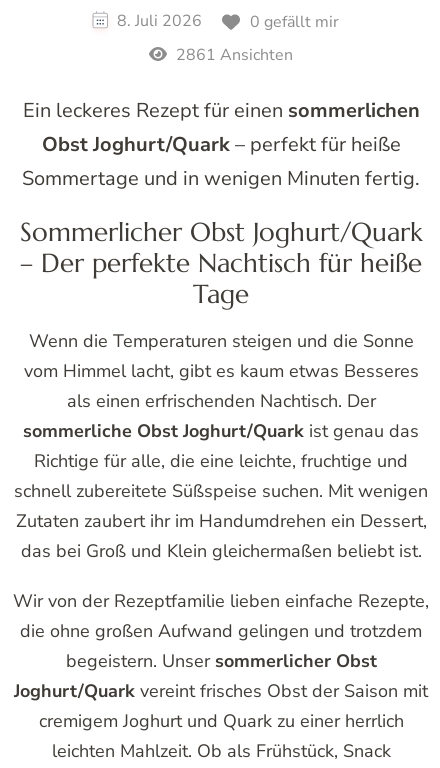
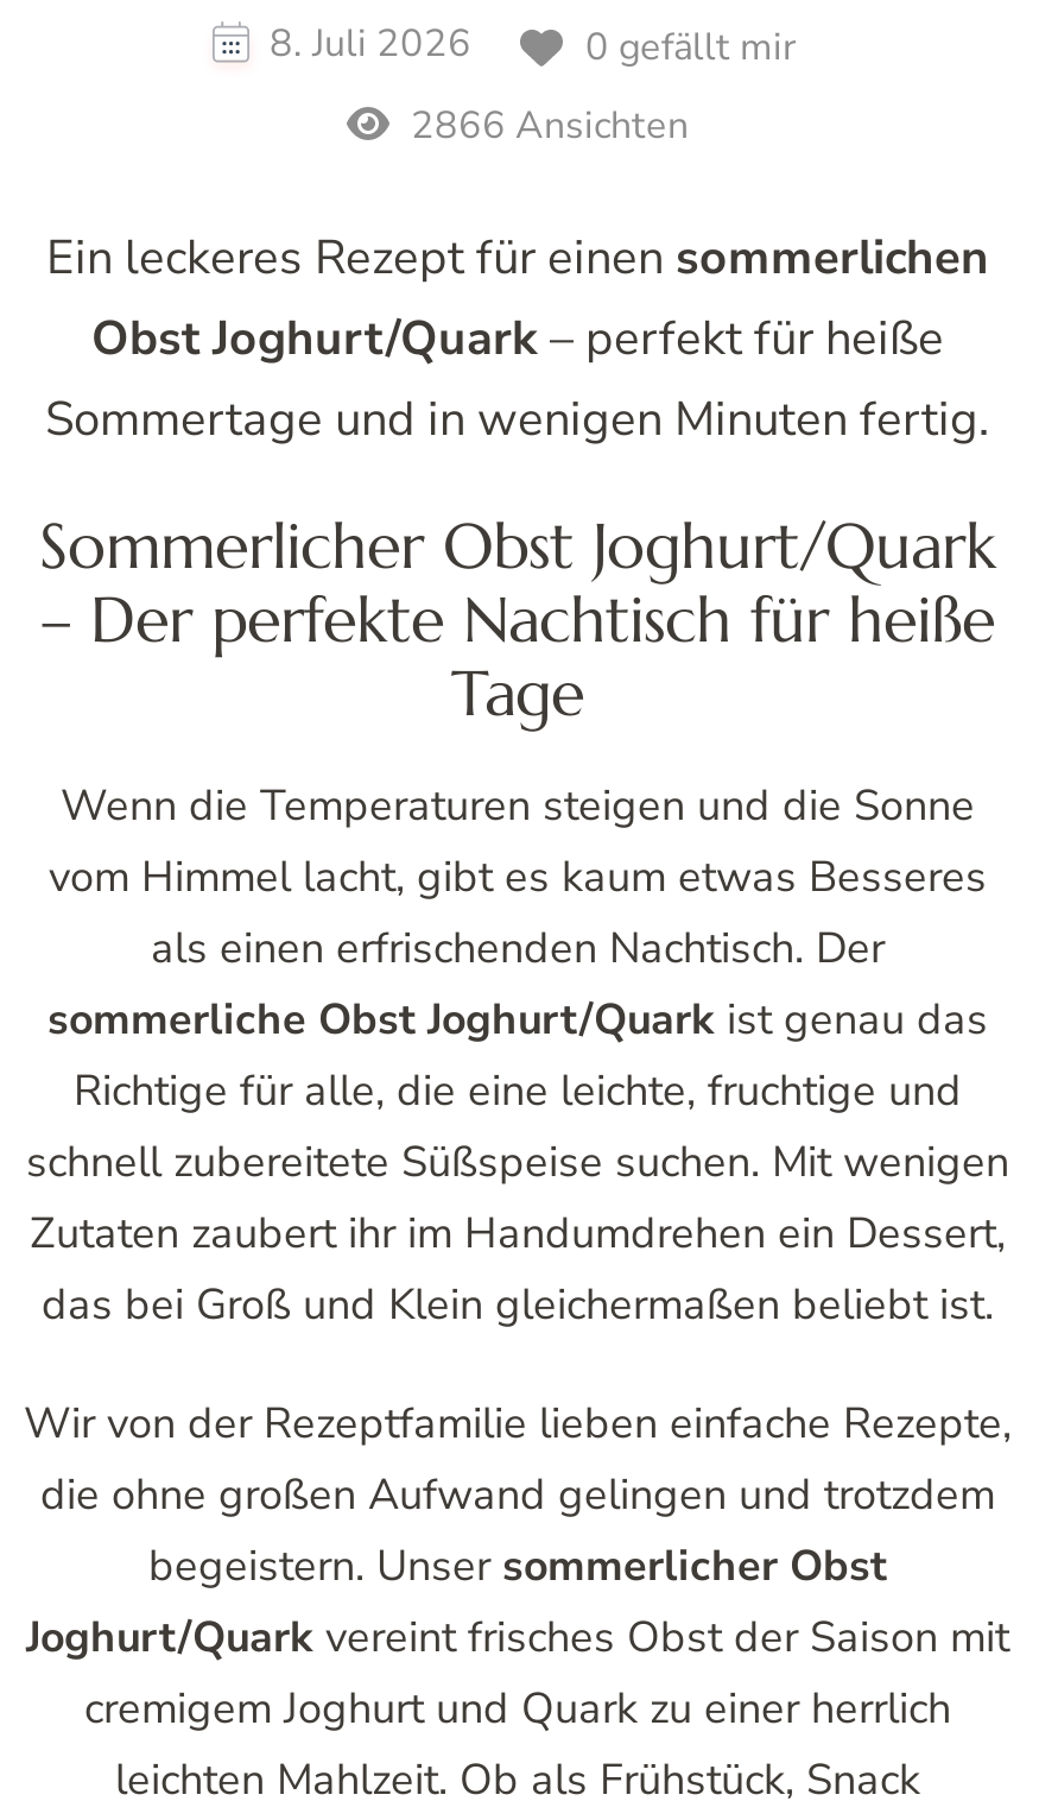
[172,44,293,66] 2861 Ansichten -> [401,99,689,152] 2866 Ansichten

